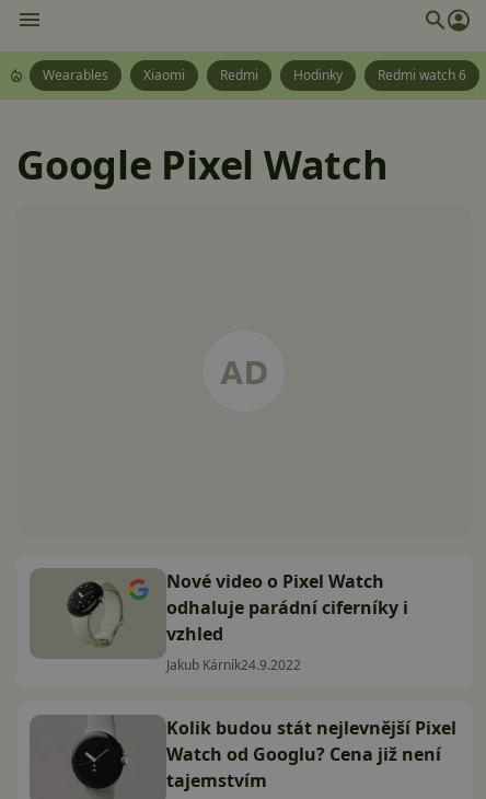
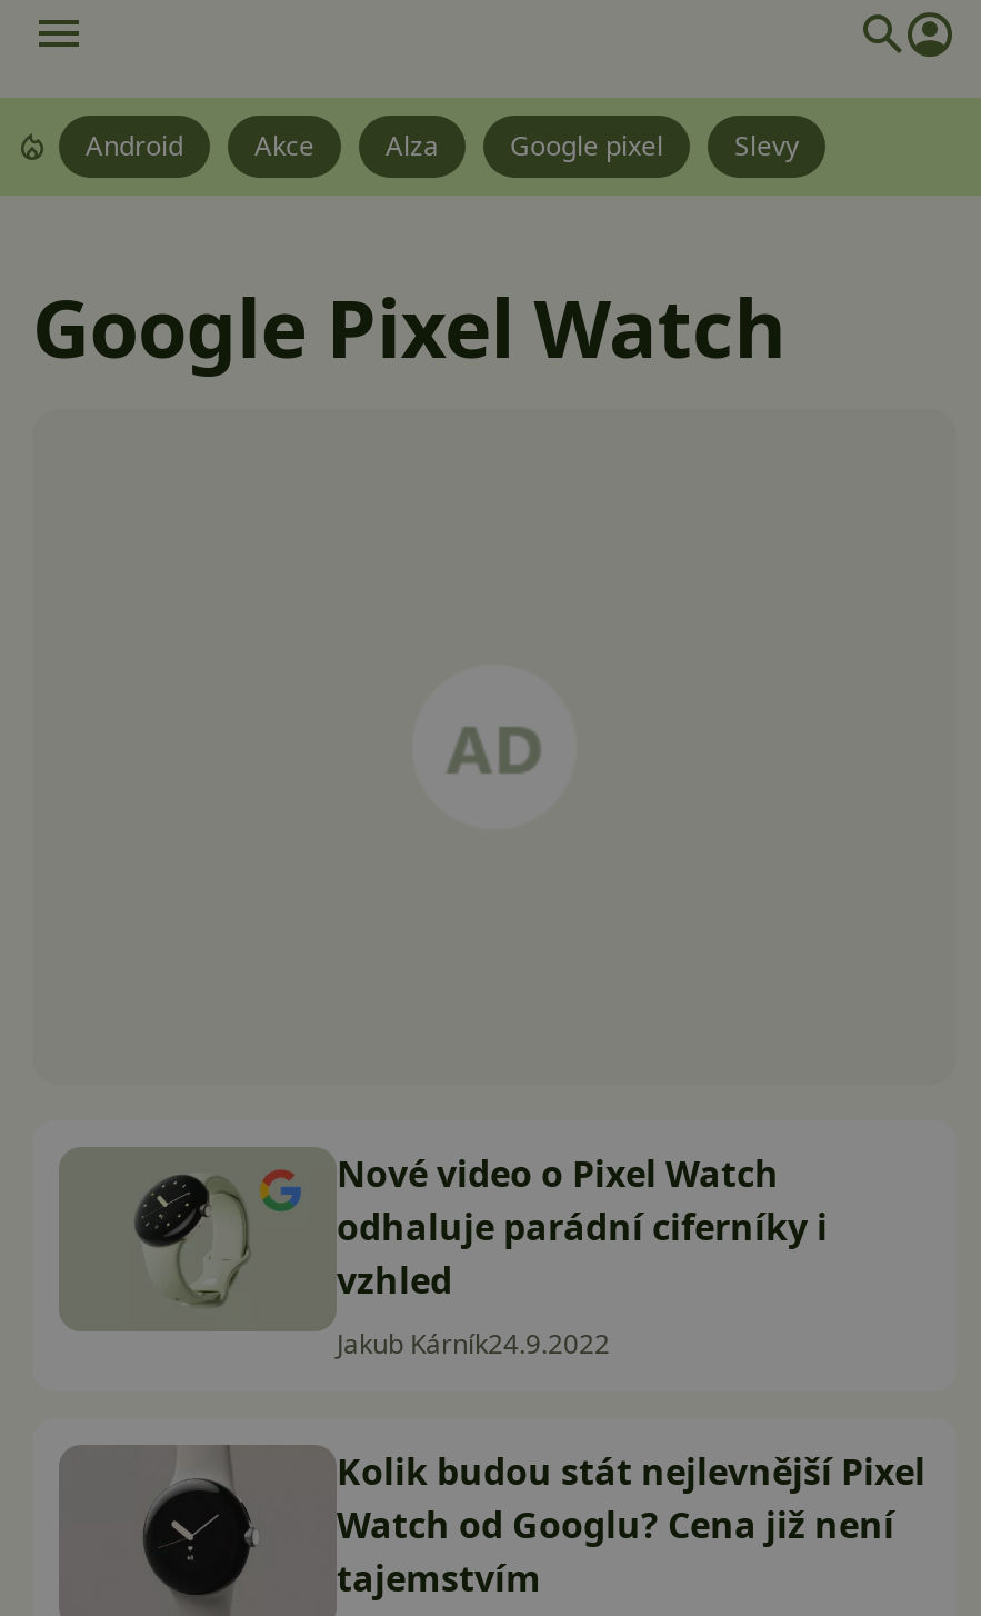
[43,66,466,84] Wearables | Xiaomi | Redmi | Hodinky | Redmi watch 6 -> [86,127,799,164] Android | Akce | Alza | Google pixel | Slevy

